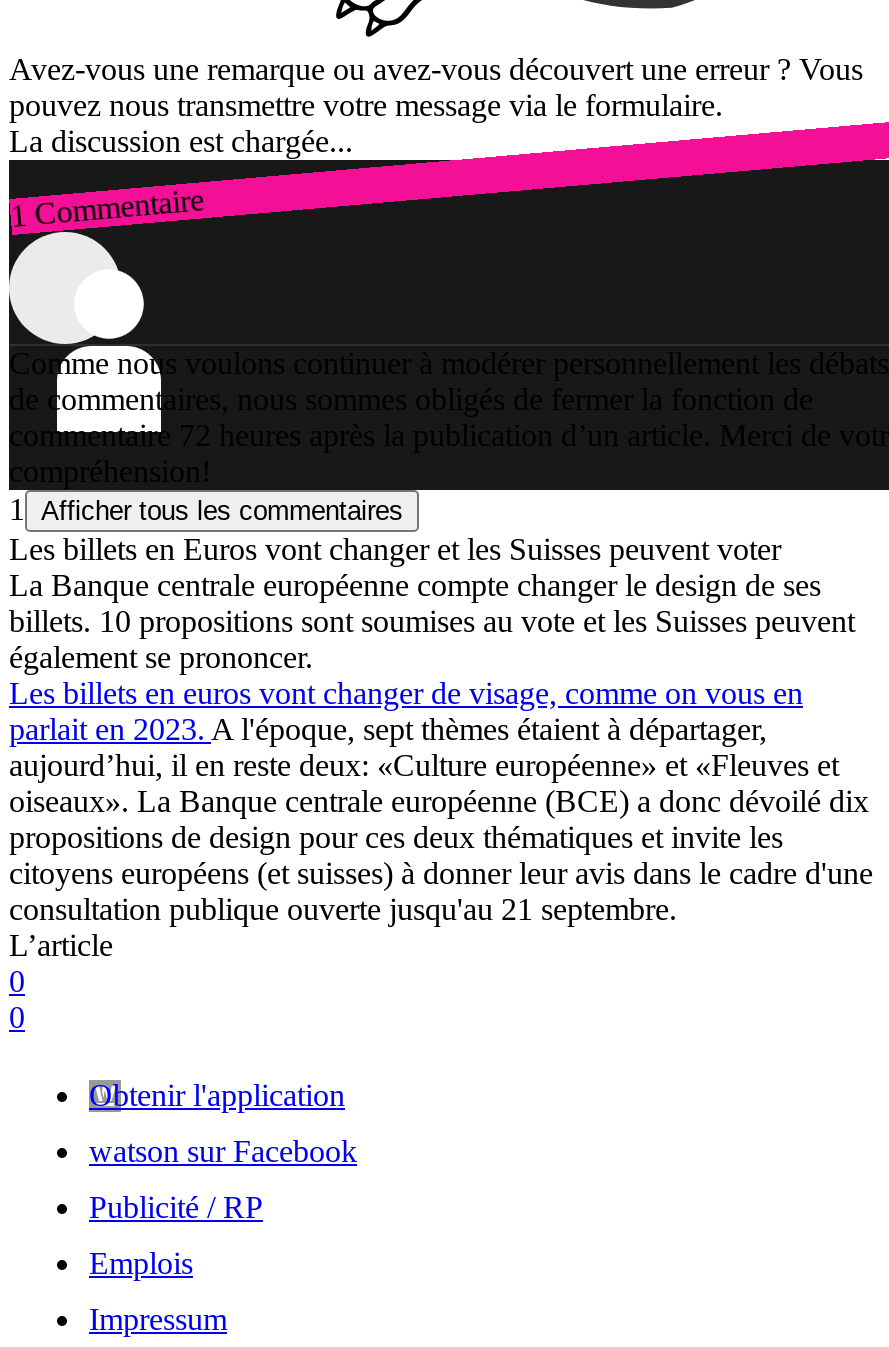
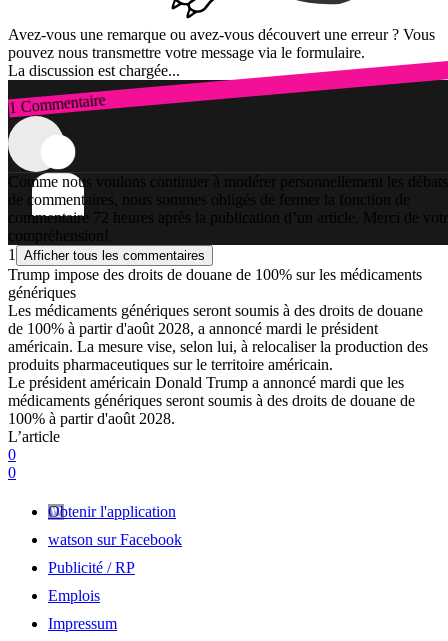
[9,532,873,926] Les billets en Euros vont changer et les Suisses peuvent voter | La Banque centrale européenne compte changer le design de ses | billets. 10 propositions sont soumises au vote et les Suisses peuvent | également se prononcer. | Les billets en euros vont changer de visage, comme on vous en | parlait en 2023. A l'époque, sept thèmes étaient à départager, | aujourd’hui, il en reste deux: «Culture européenne» et «Fleuves et | oiseaux». La Banque centrale européenne (BCE) a donc dévoilé dix | propositions de design pour ces deux thématiques et invite les | citoyens européens (et suisses) à donner leur avis dans le cadre d'une | consultation publique ouverte jusqu'au 21 septembre. -> [8,266,428,427] Trump impose des droits de douane de 100% sur les médicaments | génériques | Les médicaments génériques seront soumis à des droits de douane | de 100% à partir d'août 2028, a annoncé mardi le président | américain. La mesure vise, selon lui, à relocaliser la production des | produits pharmaceutiques sur le territoire américain. | Le président américain Donald Trump a annoncé mardi que les | médicaments génériques seront soumis à des droits de douane de | 100% à partir d'août 2028.

